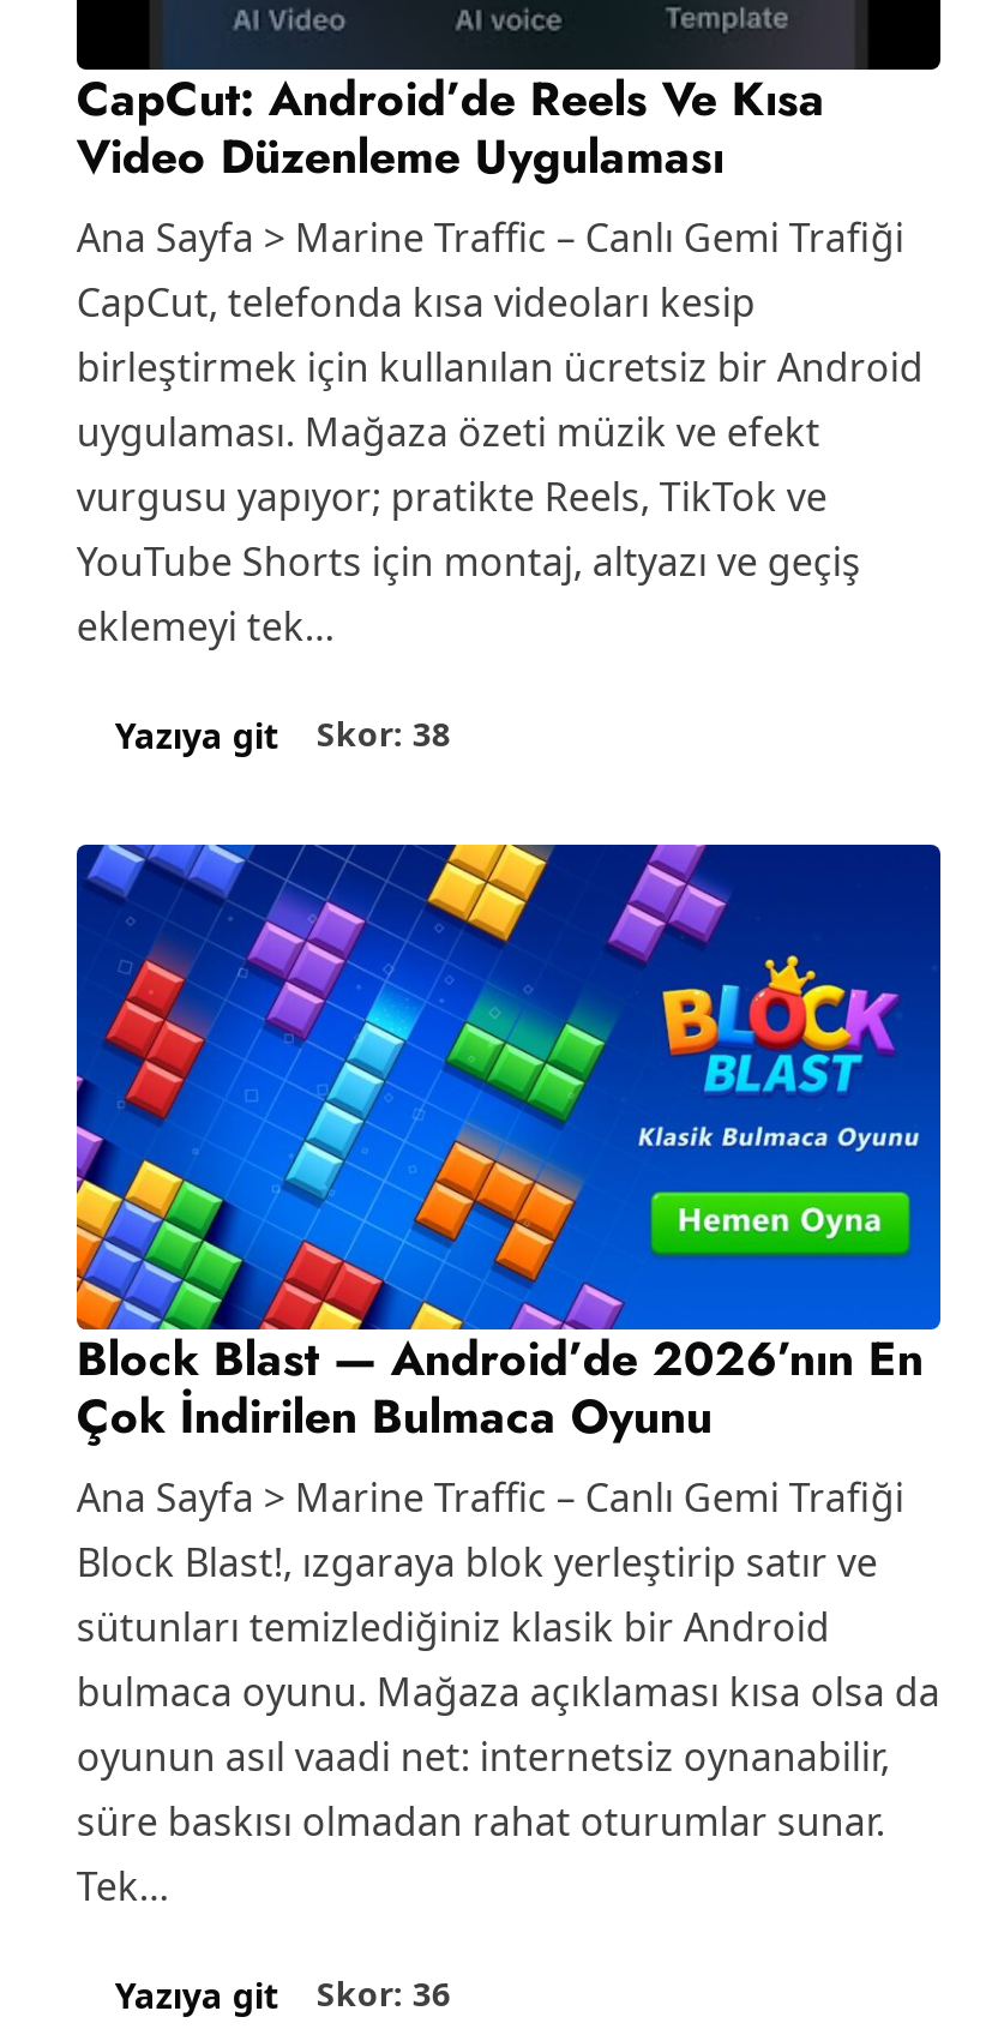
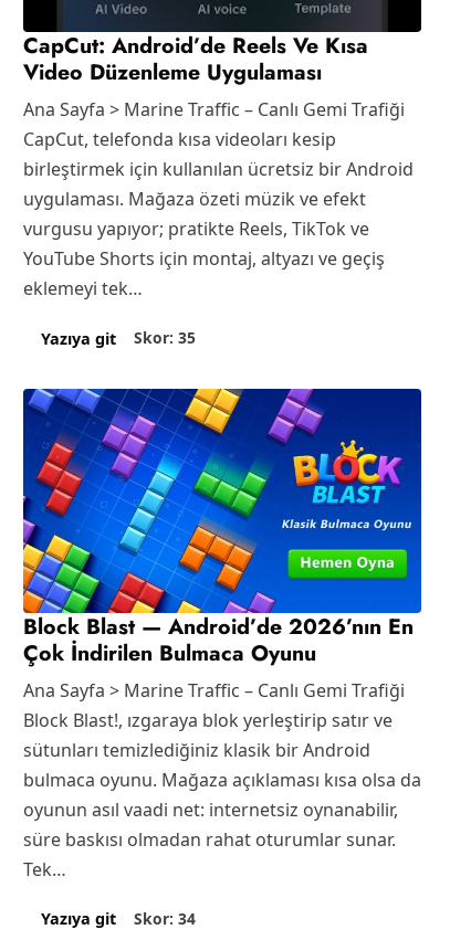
[115,711,451,758] Yazıya git Skor: 38 -> [41,327,195,349] Yazıya git Skor: 35
[115,1971,451,2018] Yazıya git Skor: 36 -> [41,908,195,929] Yazıya git Skor: 34

